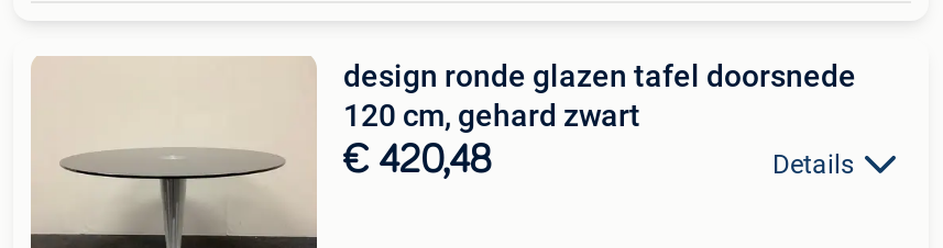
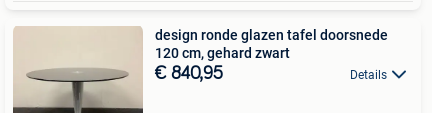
[343,143,491,182] € 420,48 -> [155,65,223,83] € 840,95

